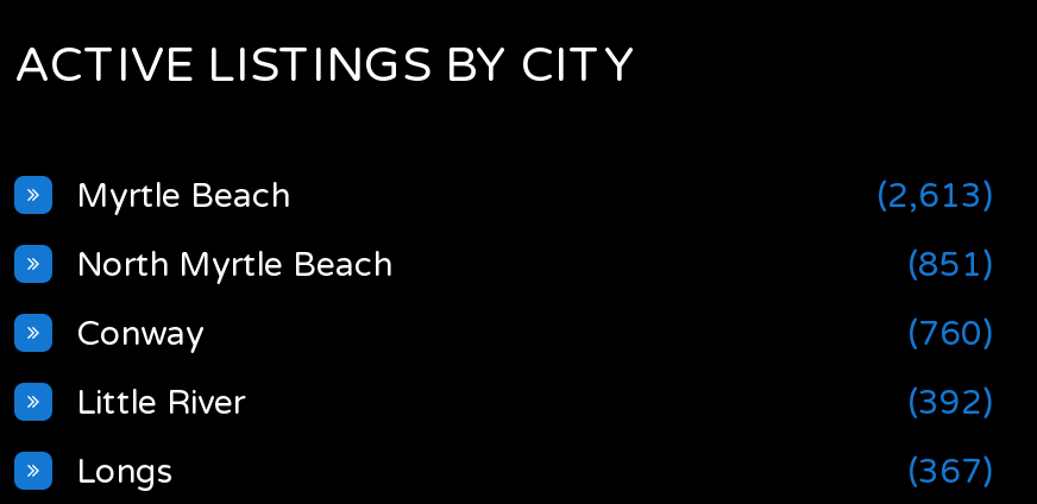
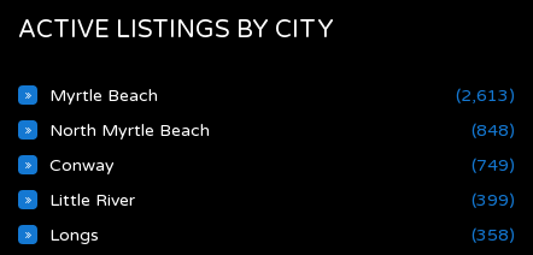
[909,244,994,284] (851) -> [471,120,515,140] (848)
[909,313,994,353] (760) -> [471,155,515,175] (749)
[909,382,994,422] (392) -> [471,189,515,210] (399)
[909,451,994,491] (367) -> [471,224,515,245] (358)

